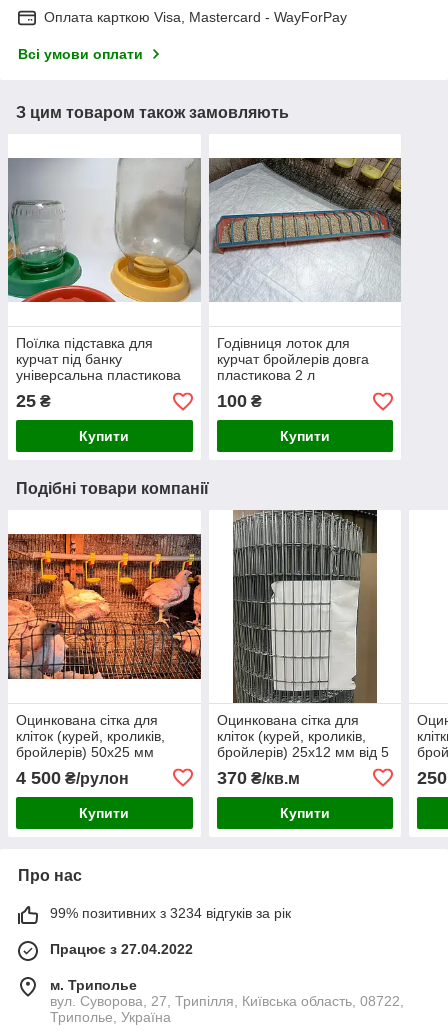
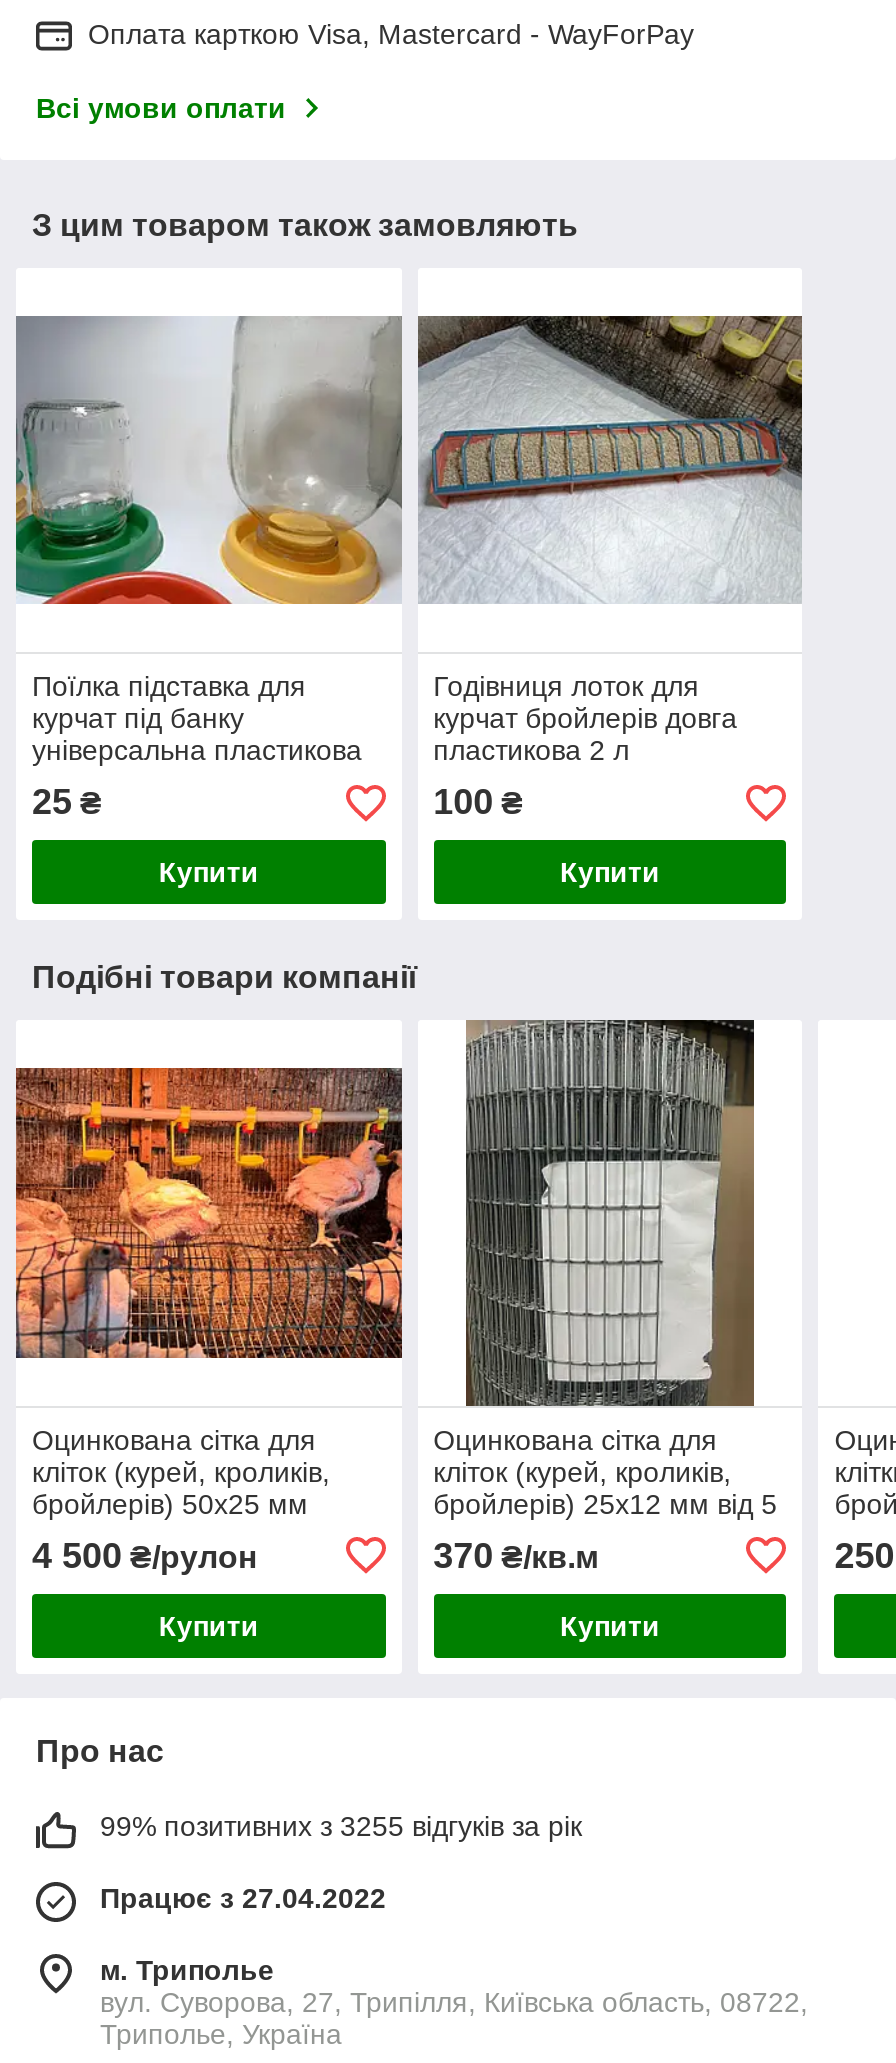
[50,905,291,921] 99% позитивних з 3234 відгуків за рік -> [100,1810,582,1842] 99% позитивних з 3255 відгуків за рік

